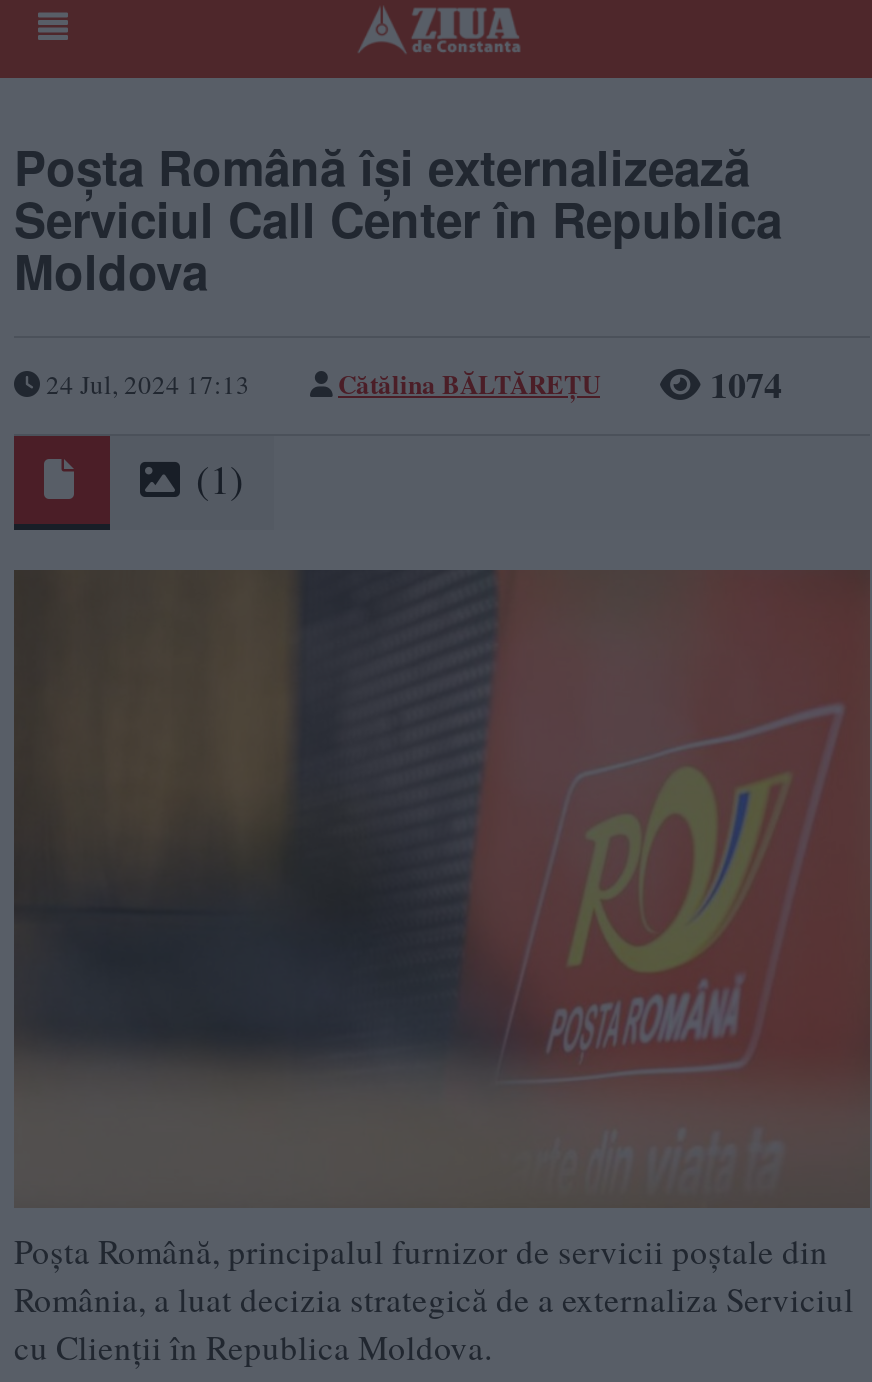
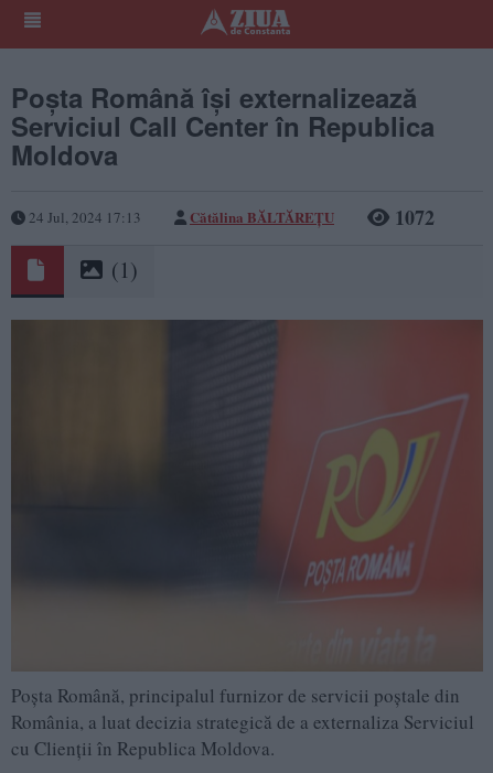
[700,357,782,409] 1074 -> [389,202,435,231] 1072

